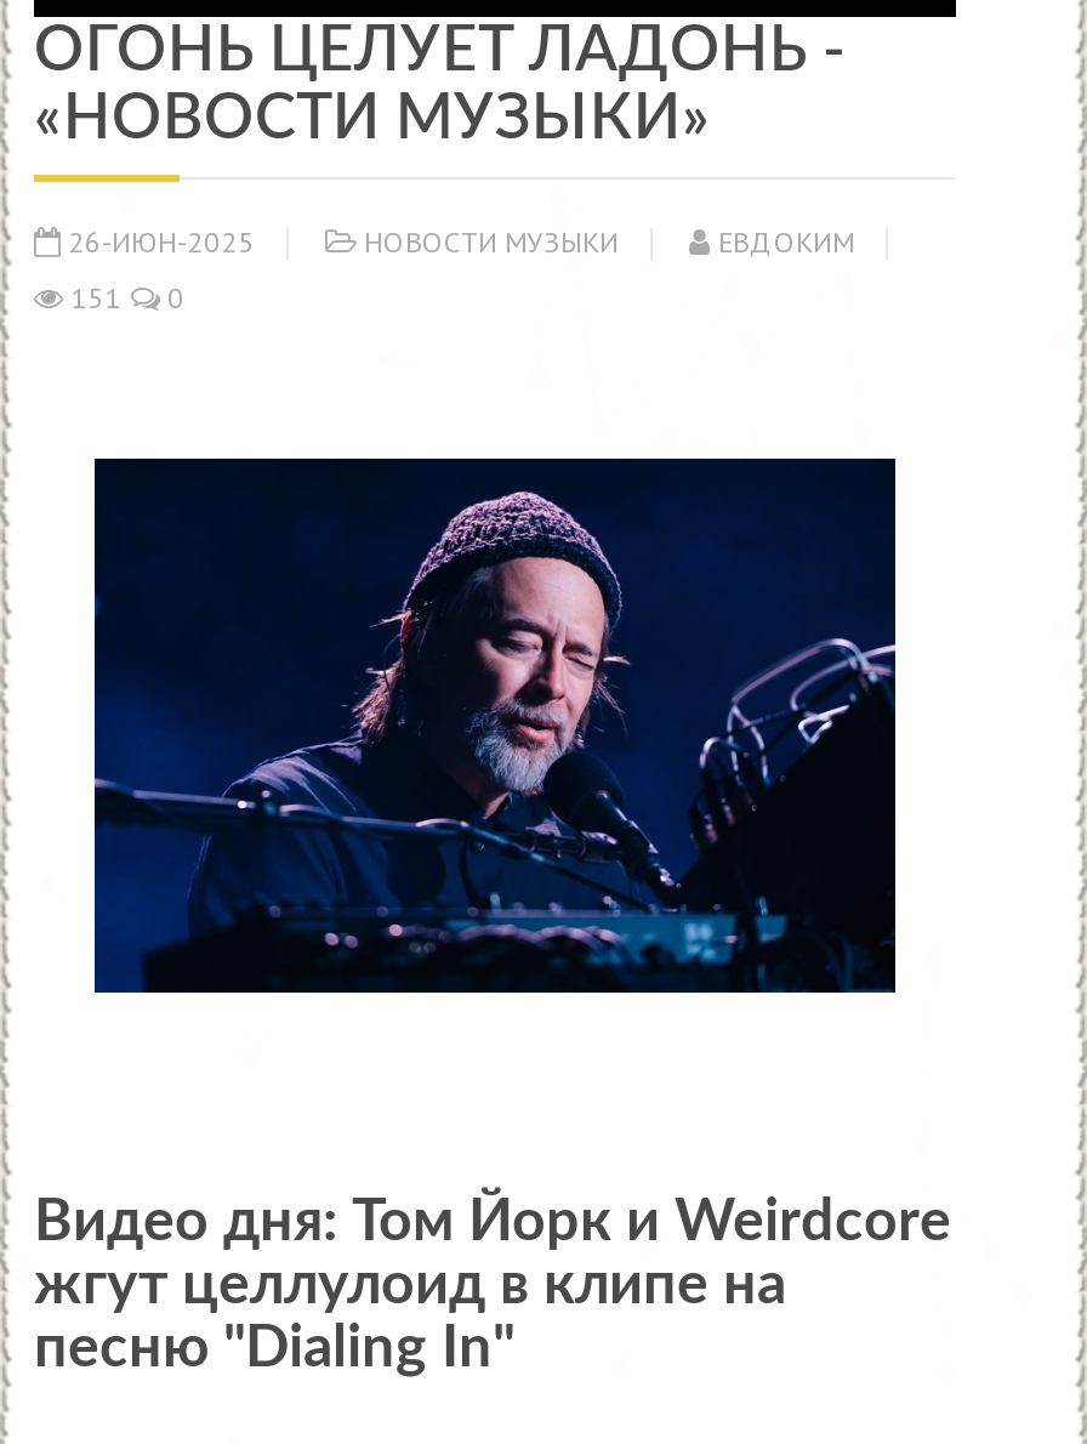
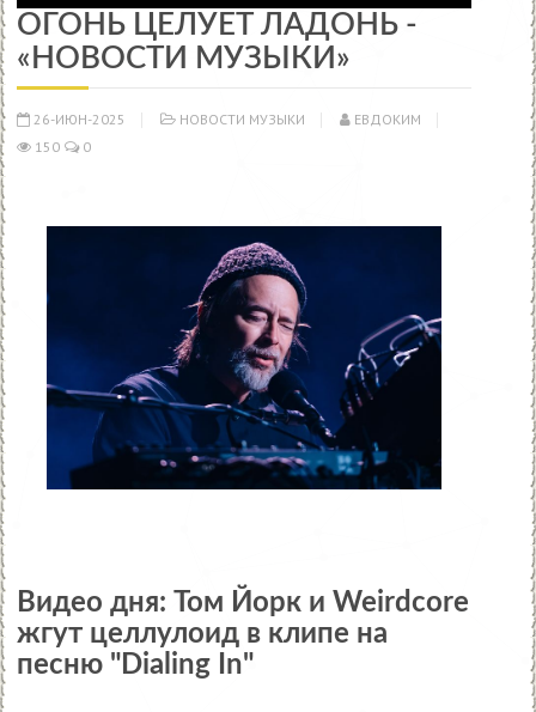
[63,279,184,315] 151 0 -> [31,137,91,155] 150 0

